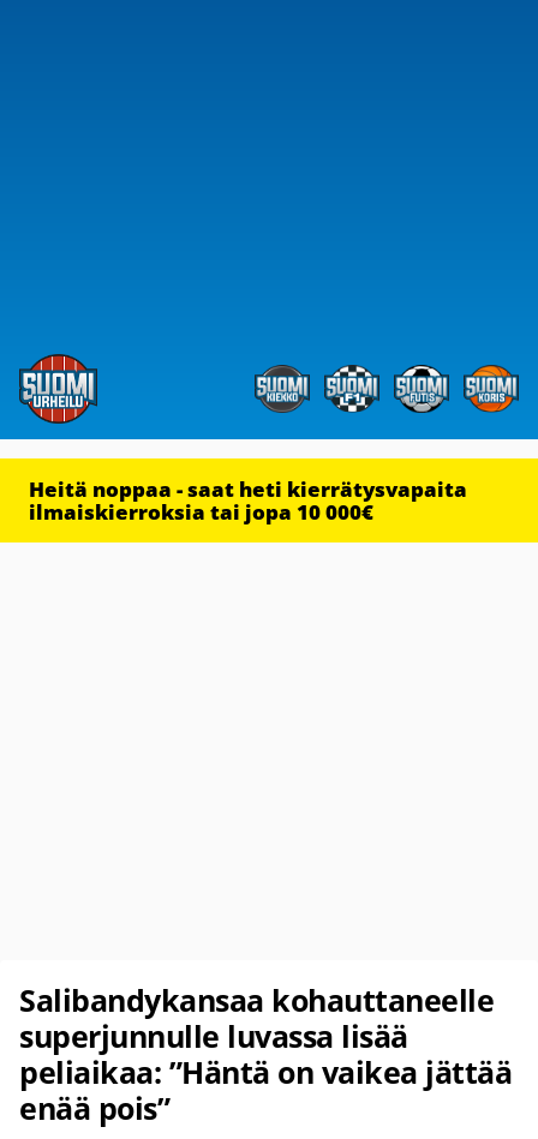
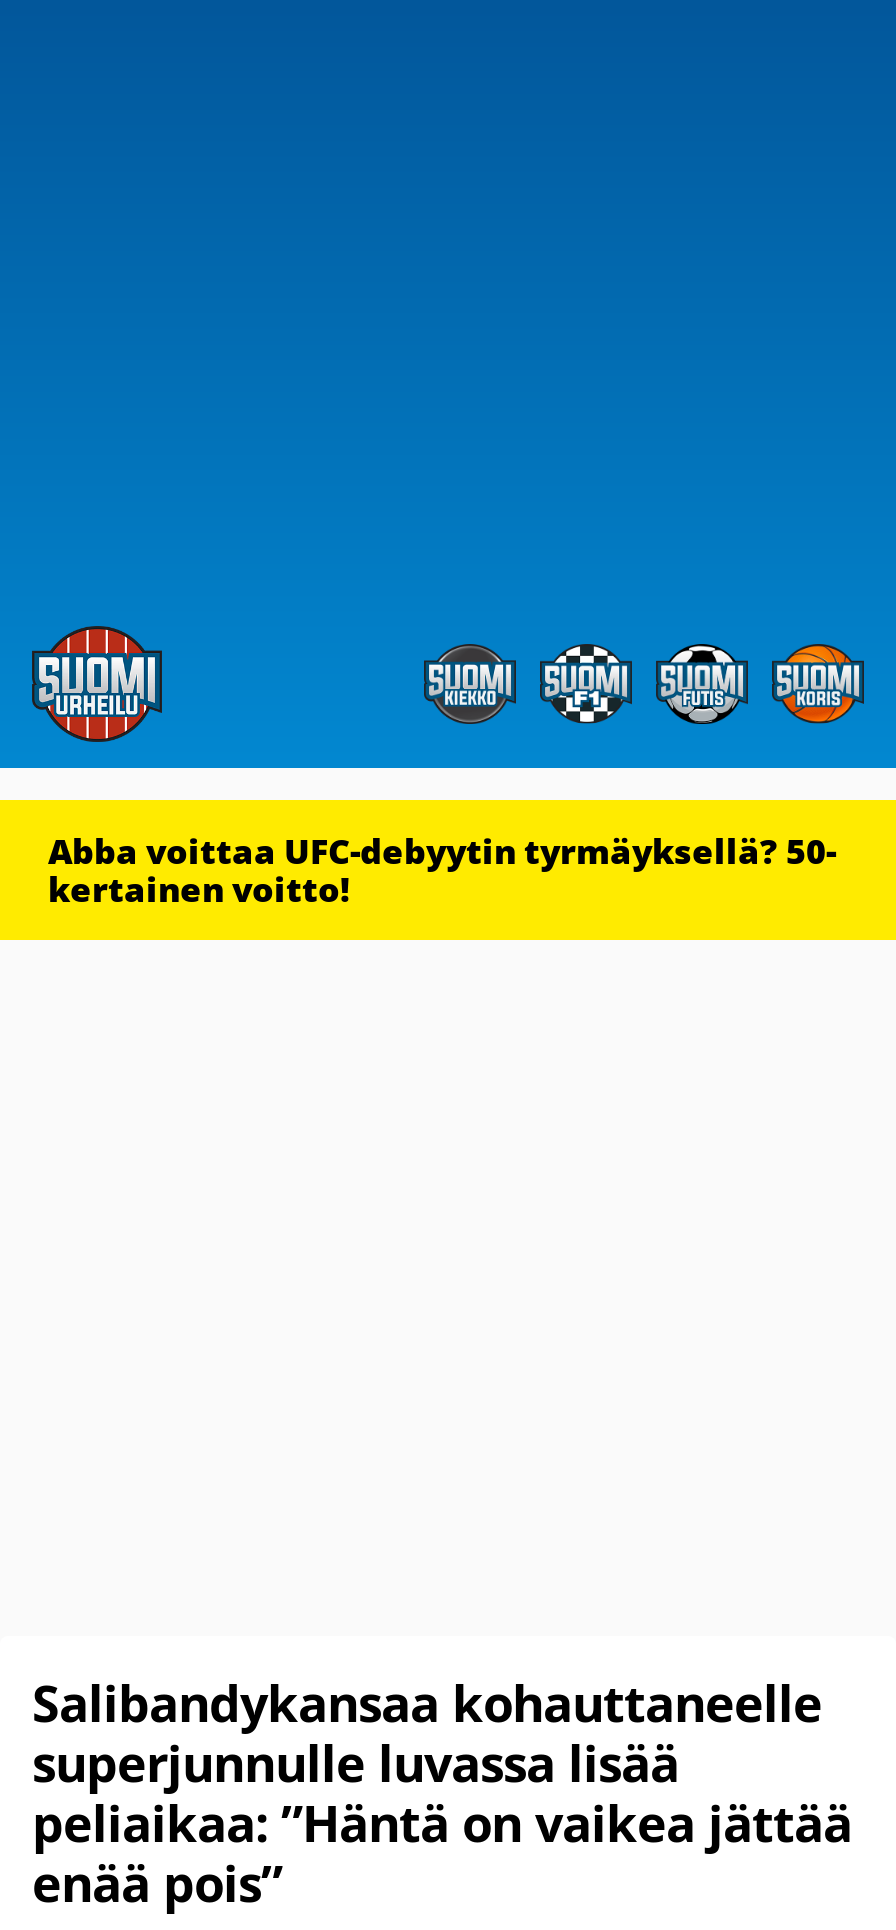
[29,475,467,526] Heitä noppaa - saat heti kierrätysvapaita | ilmaiskierroksia tai jopa 10 000€ -> [48,828,836,912] Abba voittaa UFC-debyytin tyrmäyksellä? 50- | kertainen voitto!

